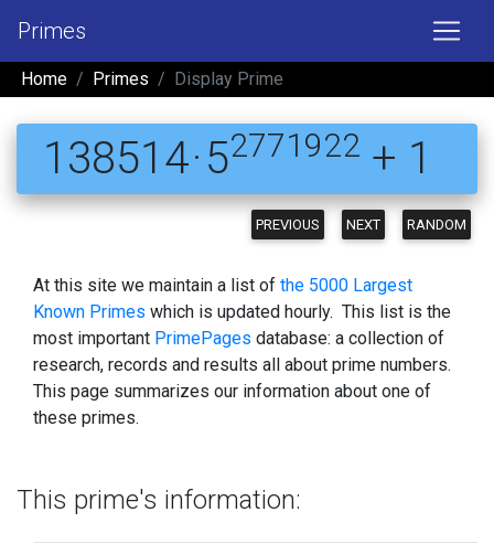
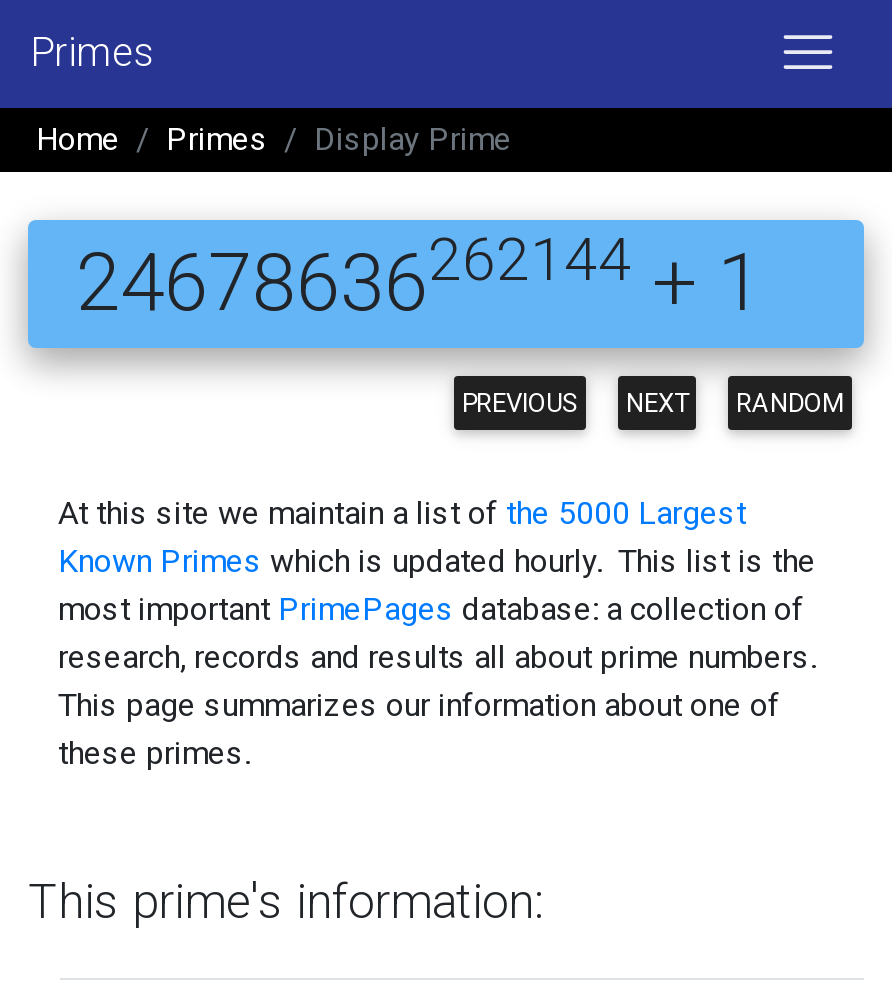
[43,126,432,184] 138514 · 52771922 + 1 -> [76,224,762,330] 24678636262144 + 1

